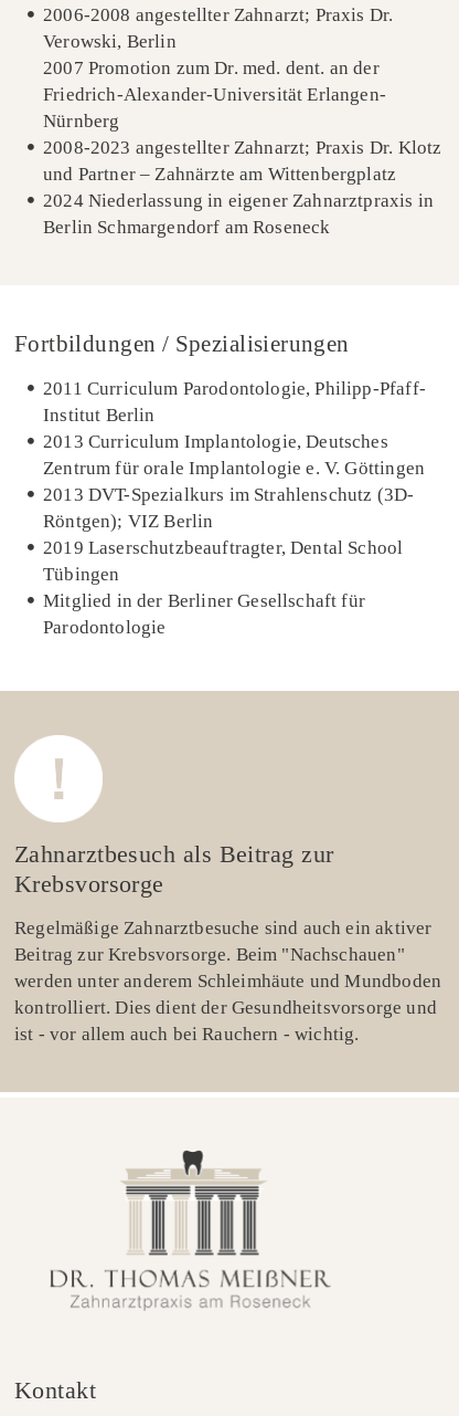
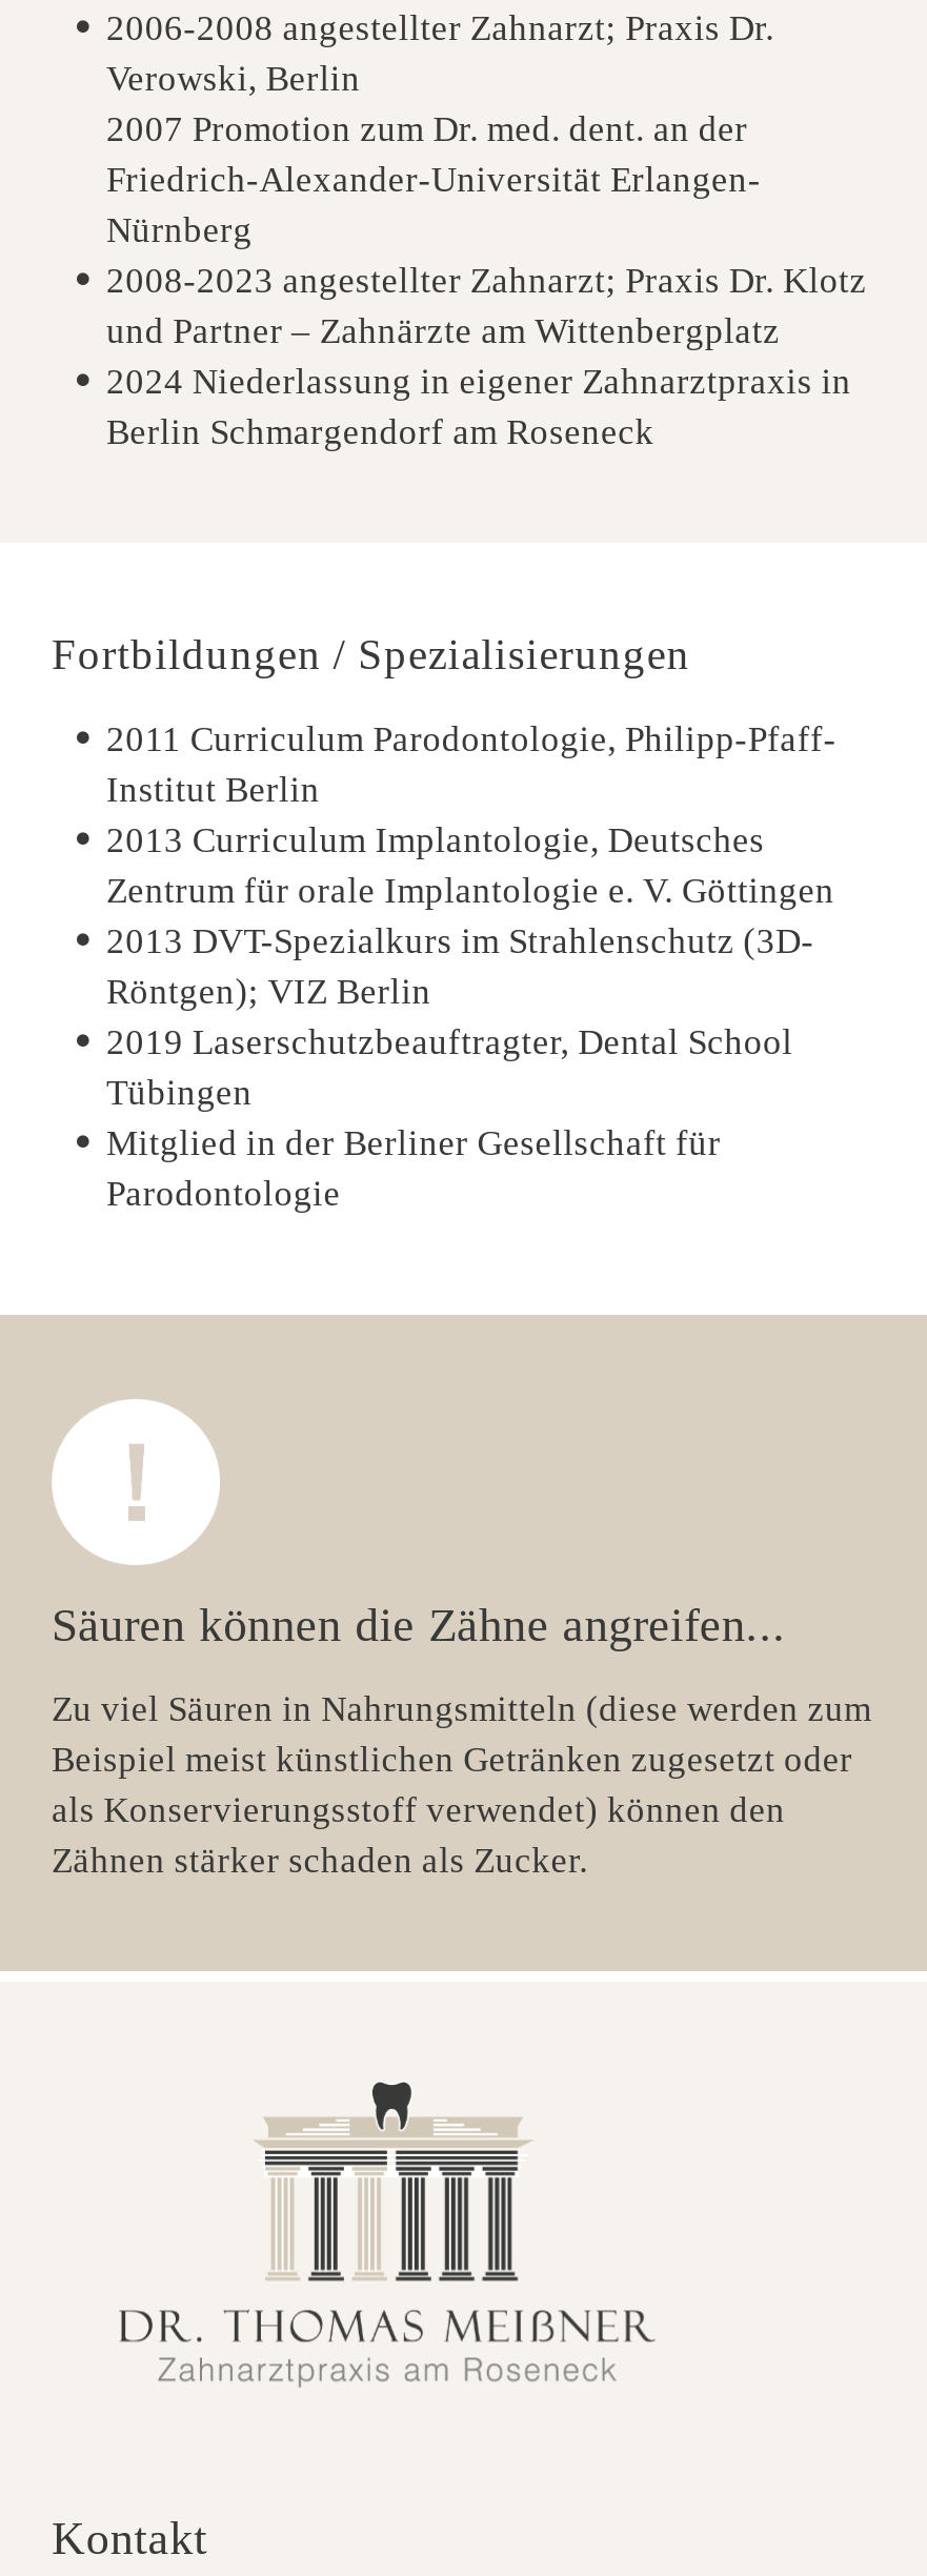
[14,840,334,898] Zahnarztbesuch als Beitrag zur | Krebsvorsorge -> [52,1599,786,1652] Säuren können die Zähne angreifen...
[14,918,441,1045] Regelmäßige Zahnarztbesuche sind auch ein aktiver | Beitrag zur Krebsvorsorge. Beim "Nachschauen" | werden unter anderem Schleimhäute und Mundboden | kontrolliert. Dies dient der Gesundheitsvorsorge und | ist - vor allem auch bei Rauchern - wichtig. -> [52,1689,872,1881] Zu viel Säuren in Nahrungsmitteln (diese werden zum | Beispiel meist künstlichen Getränken zugesetzt oder | als Konservierungsstoff verwendet) können den | Zähnen stärker schaden als Zucker.

